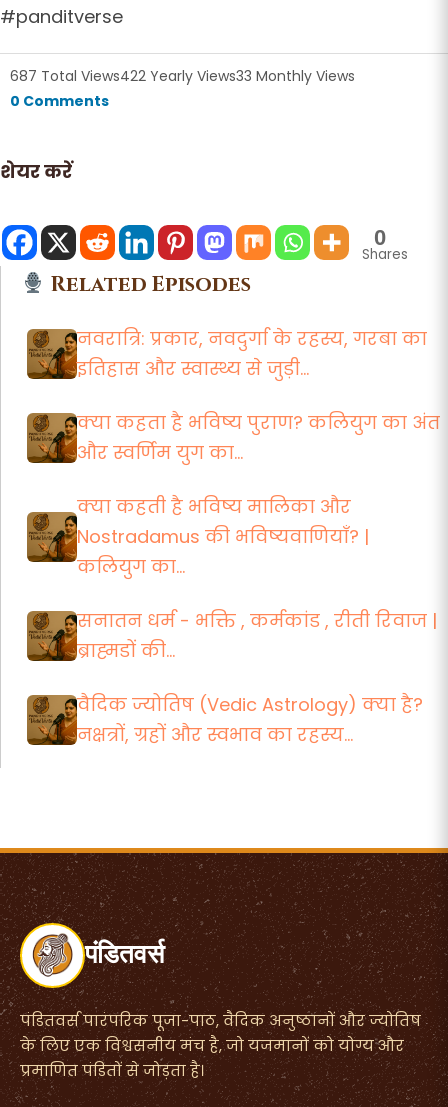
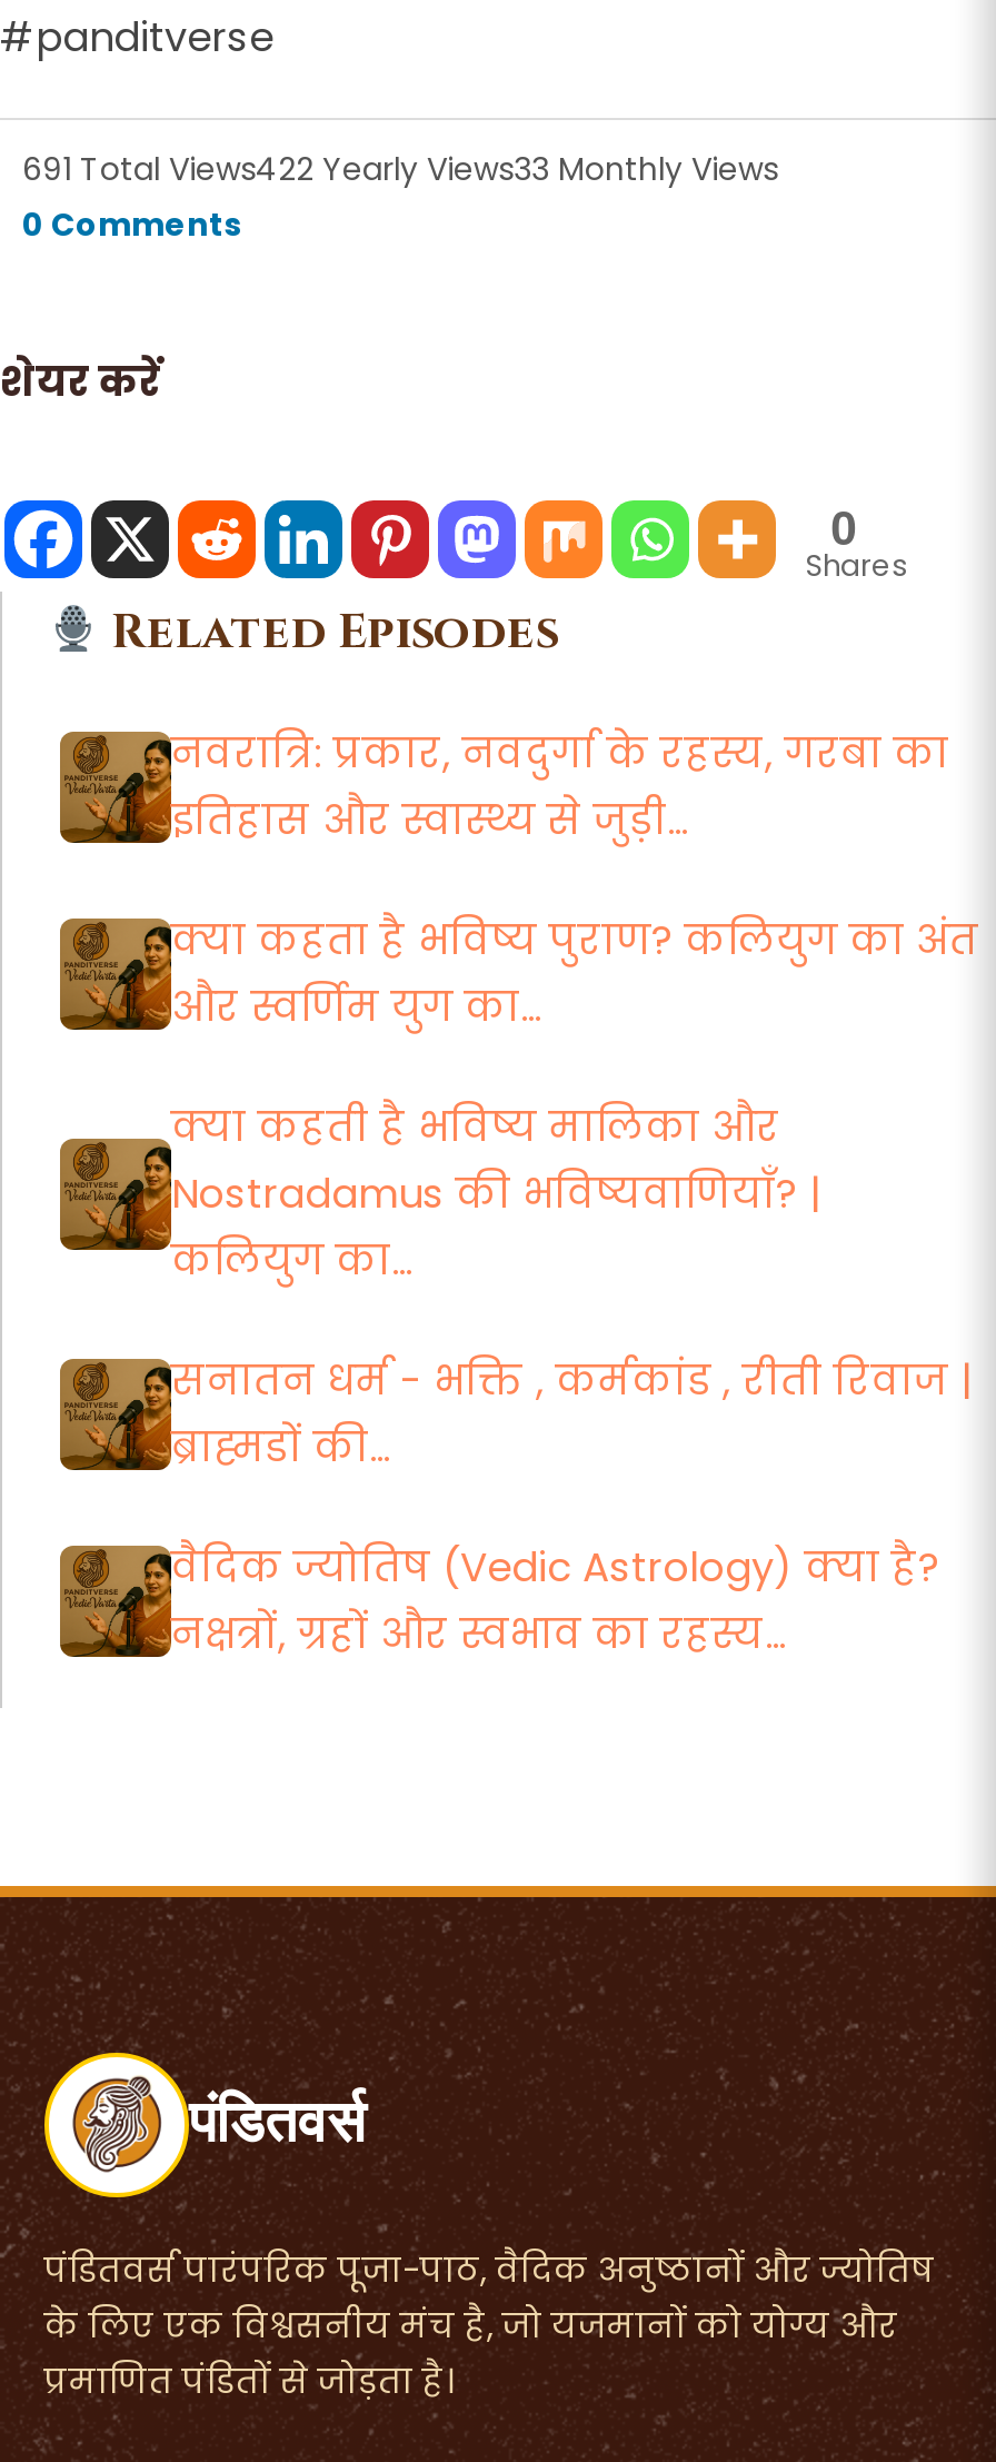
[10,66,355,86] 687 Total Views422 Yearly Views33 Monthly Views -> [22,147,778,191] 691 Total Views422 Yearly Views33 Monthly Views

